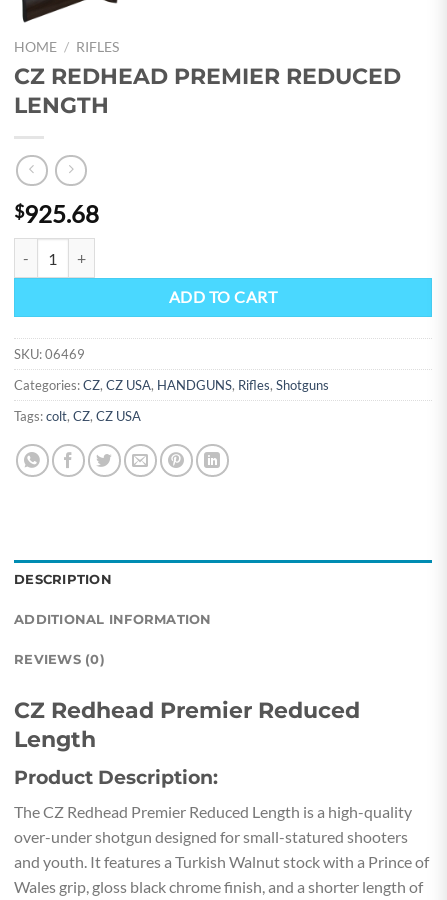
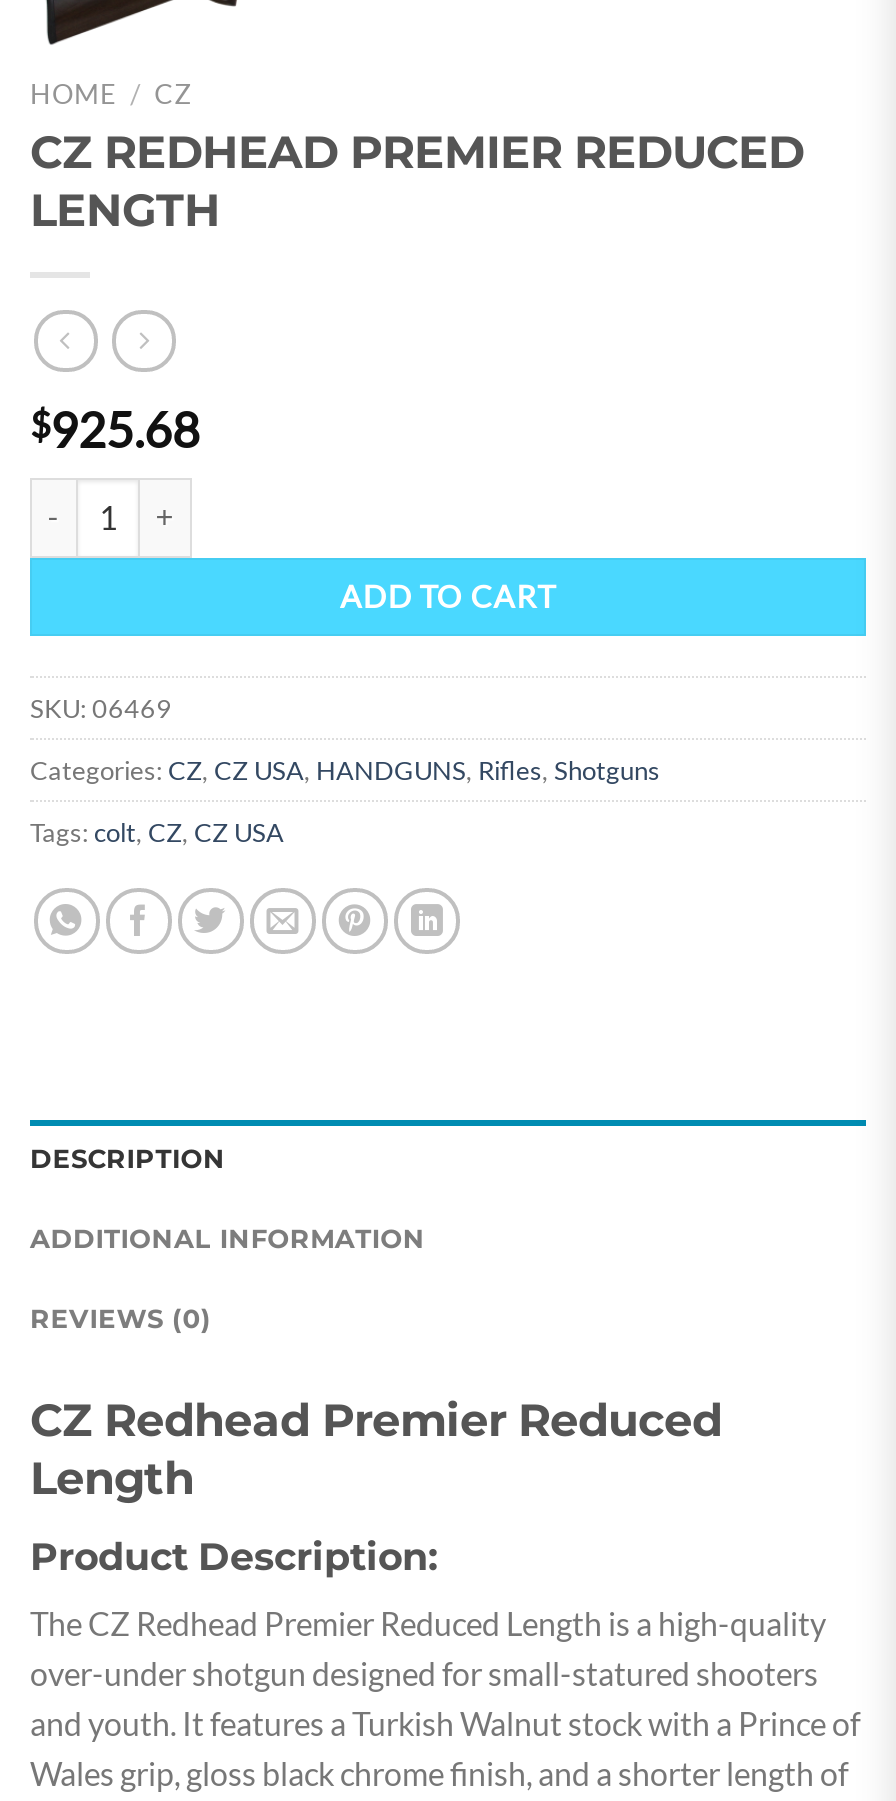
[14,39,119,55] HOME / RIFLES -> [30,78,192,110] HOME / CZ

